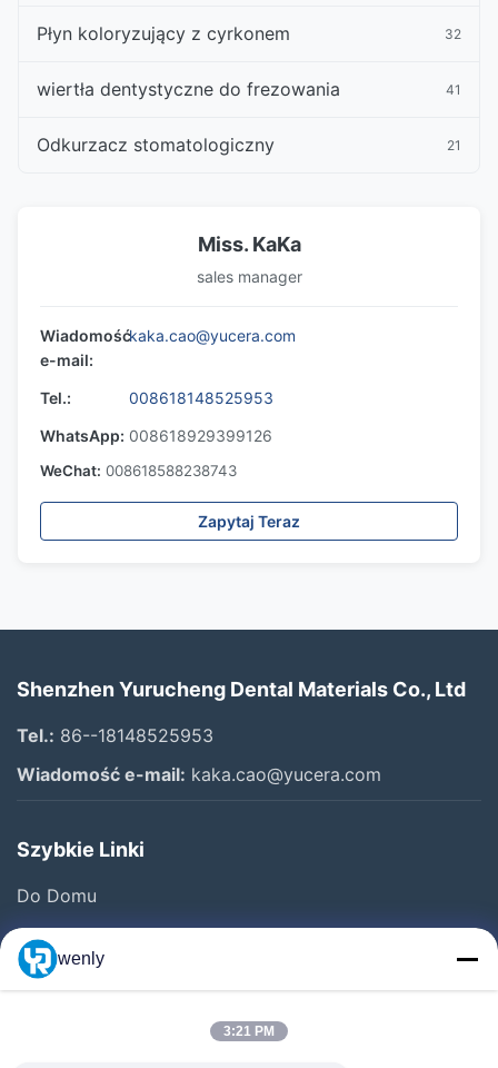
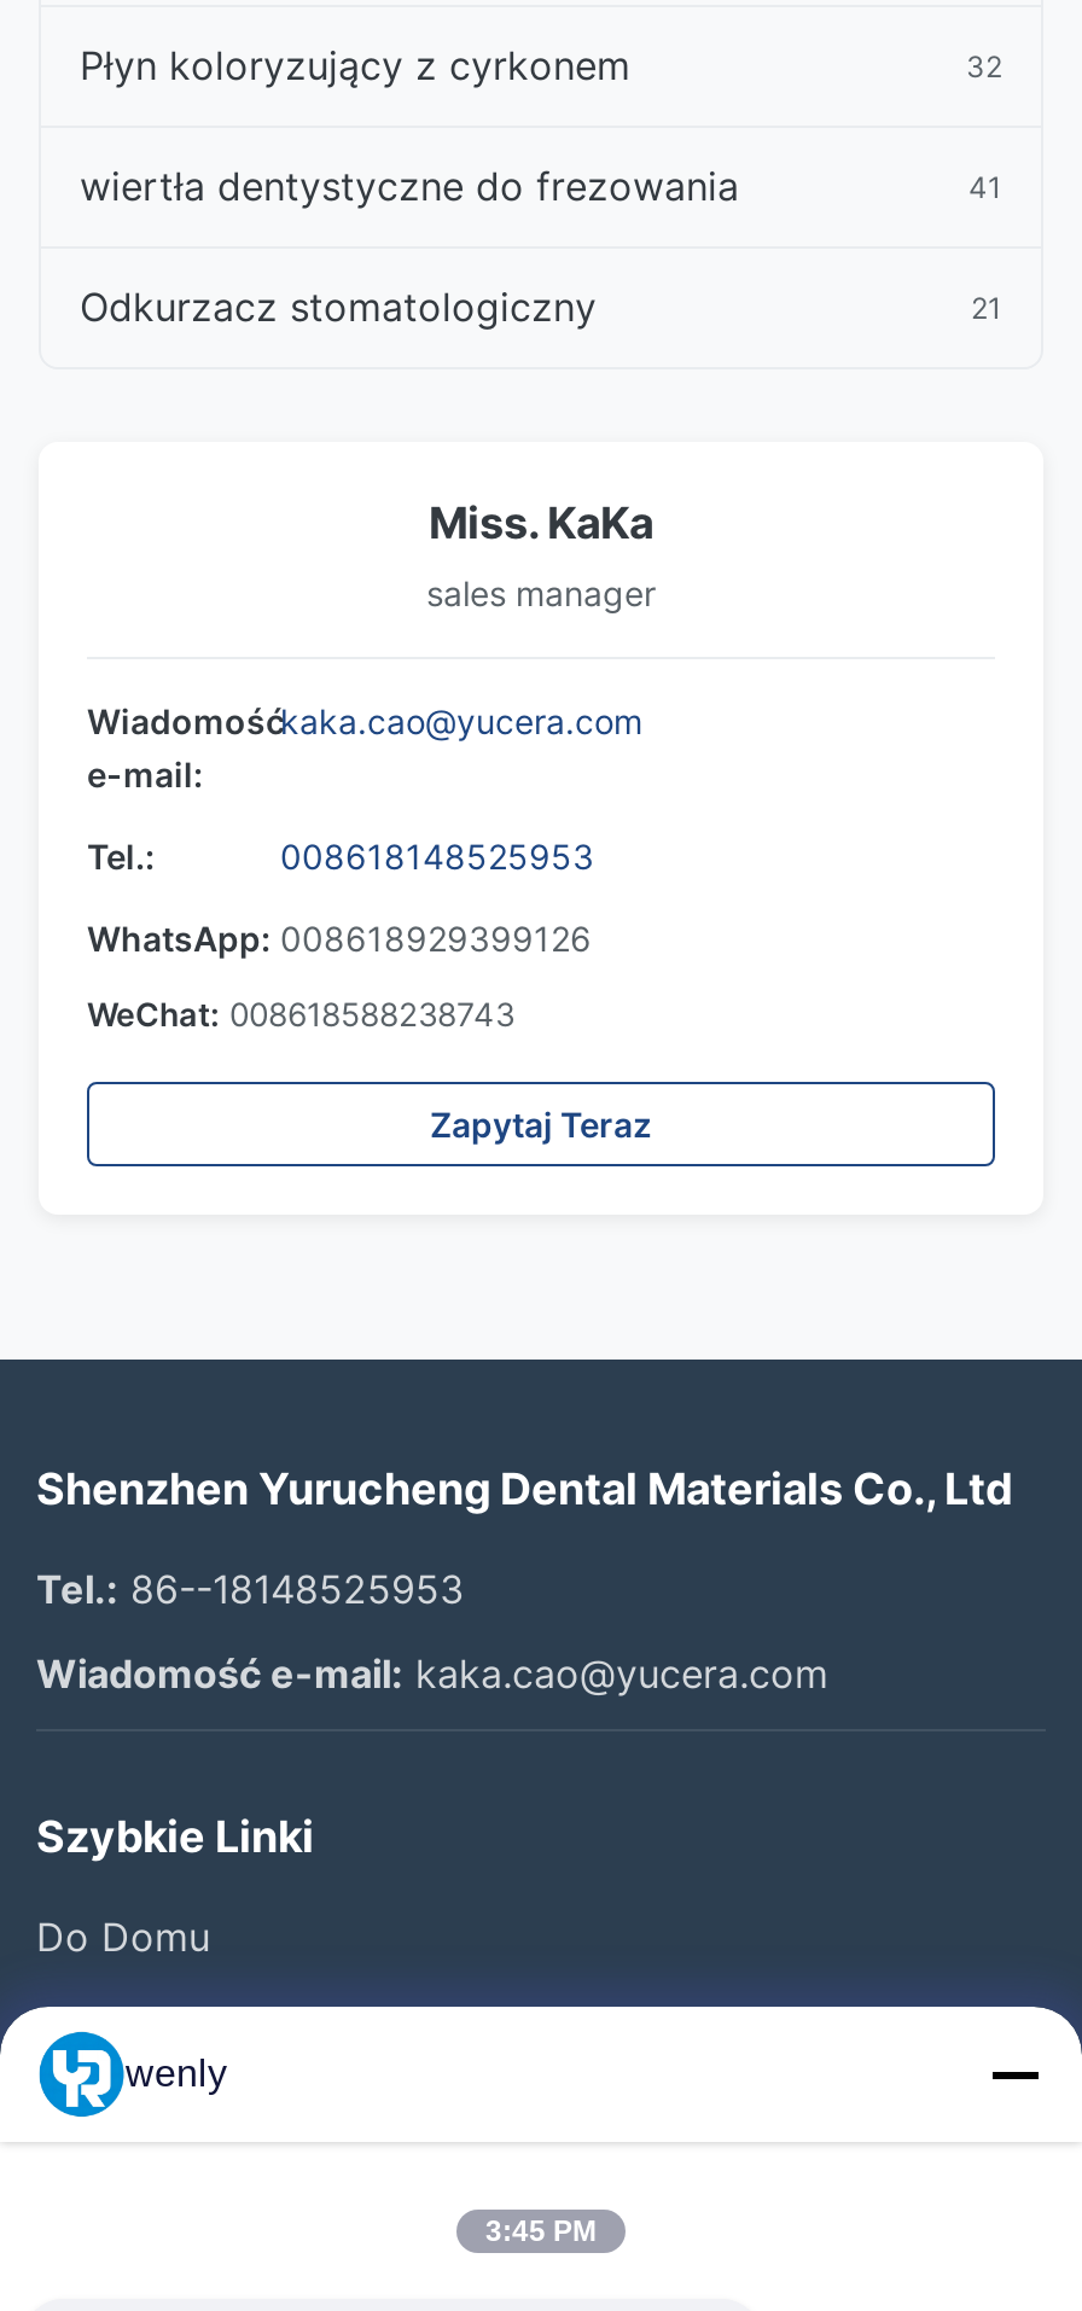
[223,1023,275,1039] 3:21 PM -> [485,2214,597,2248] 3:45 PM

